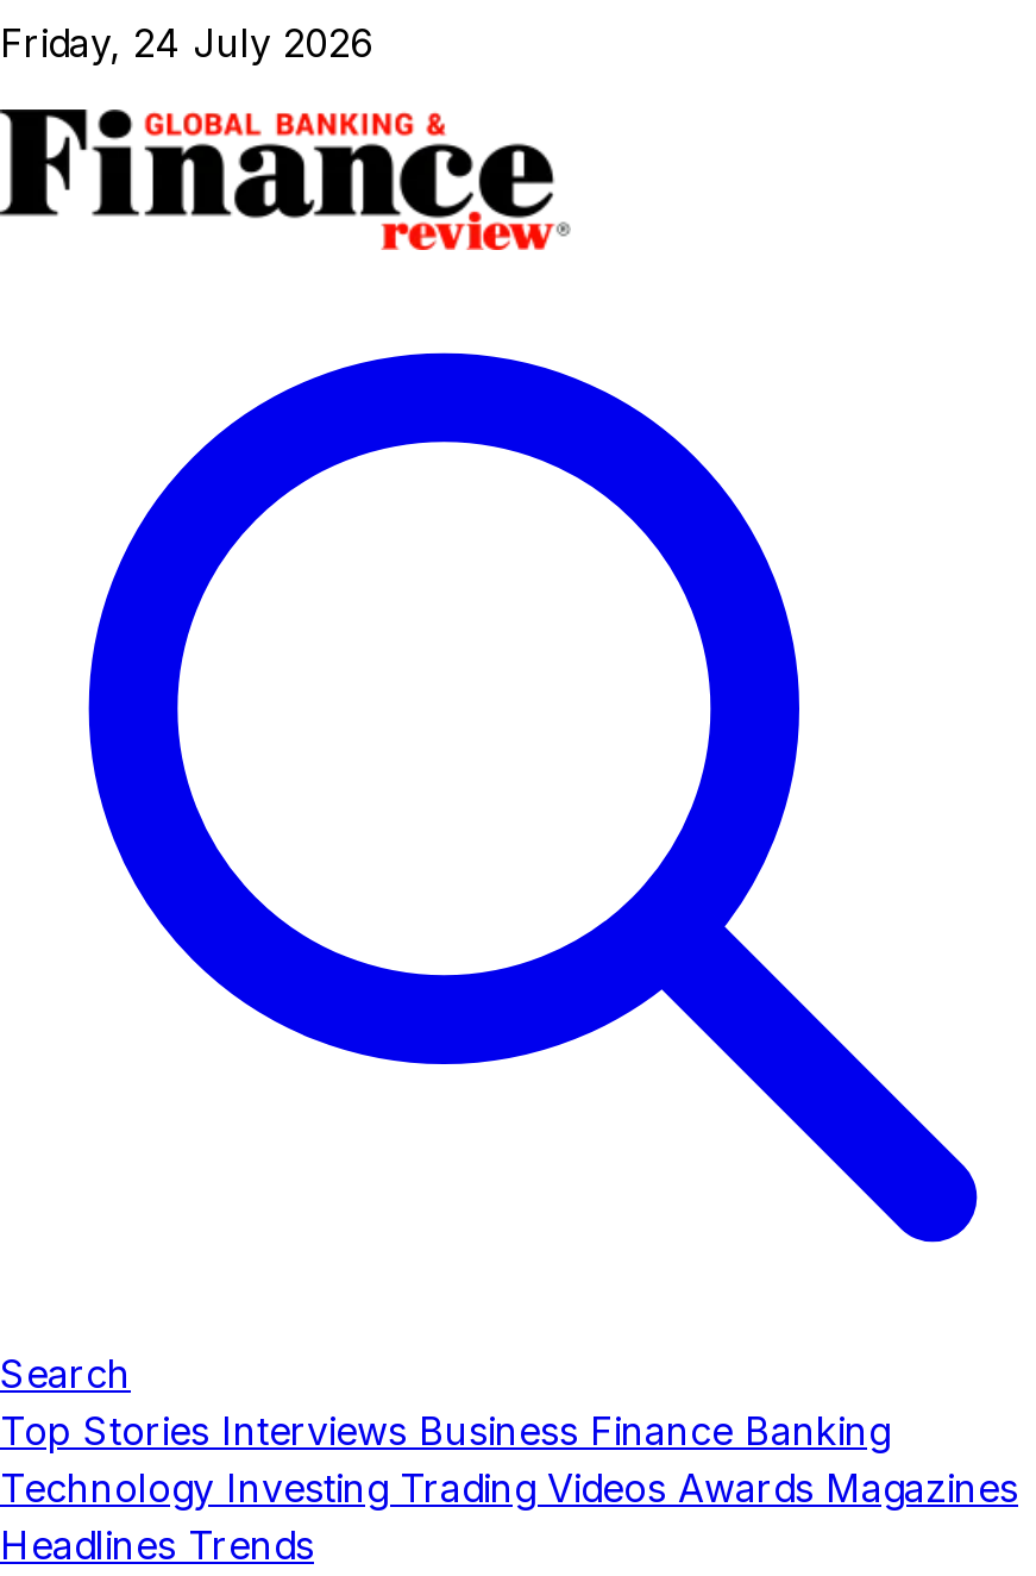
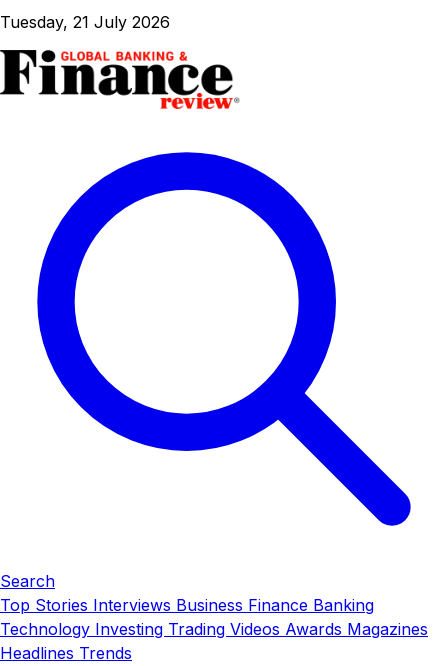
[0,19,373,67] Friday, 24 July 2026 -> [0,12,170,32] Tuesday, 21 July 2026

